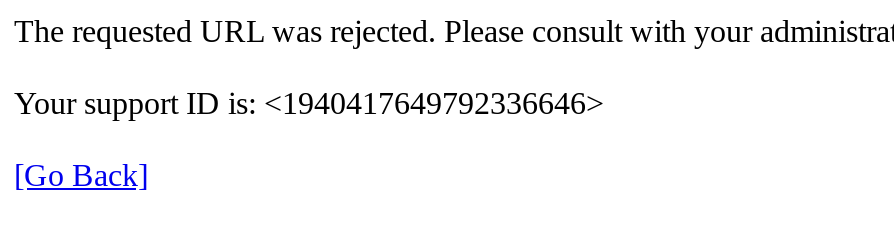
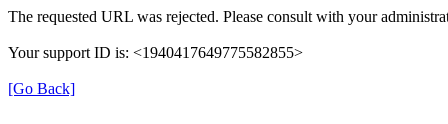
[14,86,604,120] Your support ID is: <1940417649792336646> -> [8,44,303,61] Your support ID is: <1940417649775582855>

